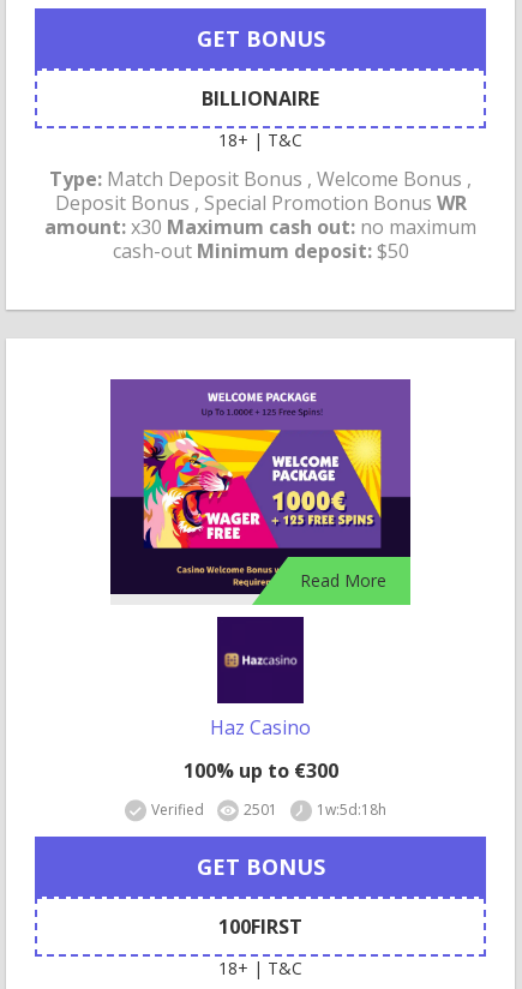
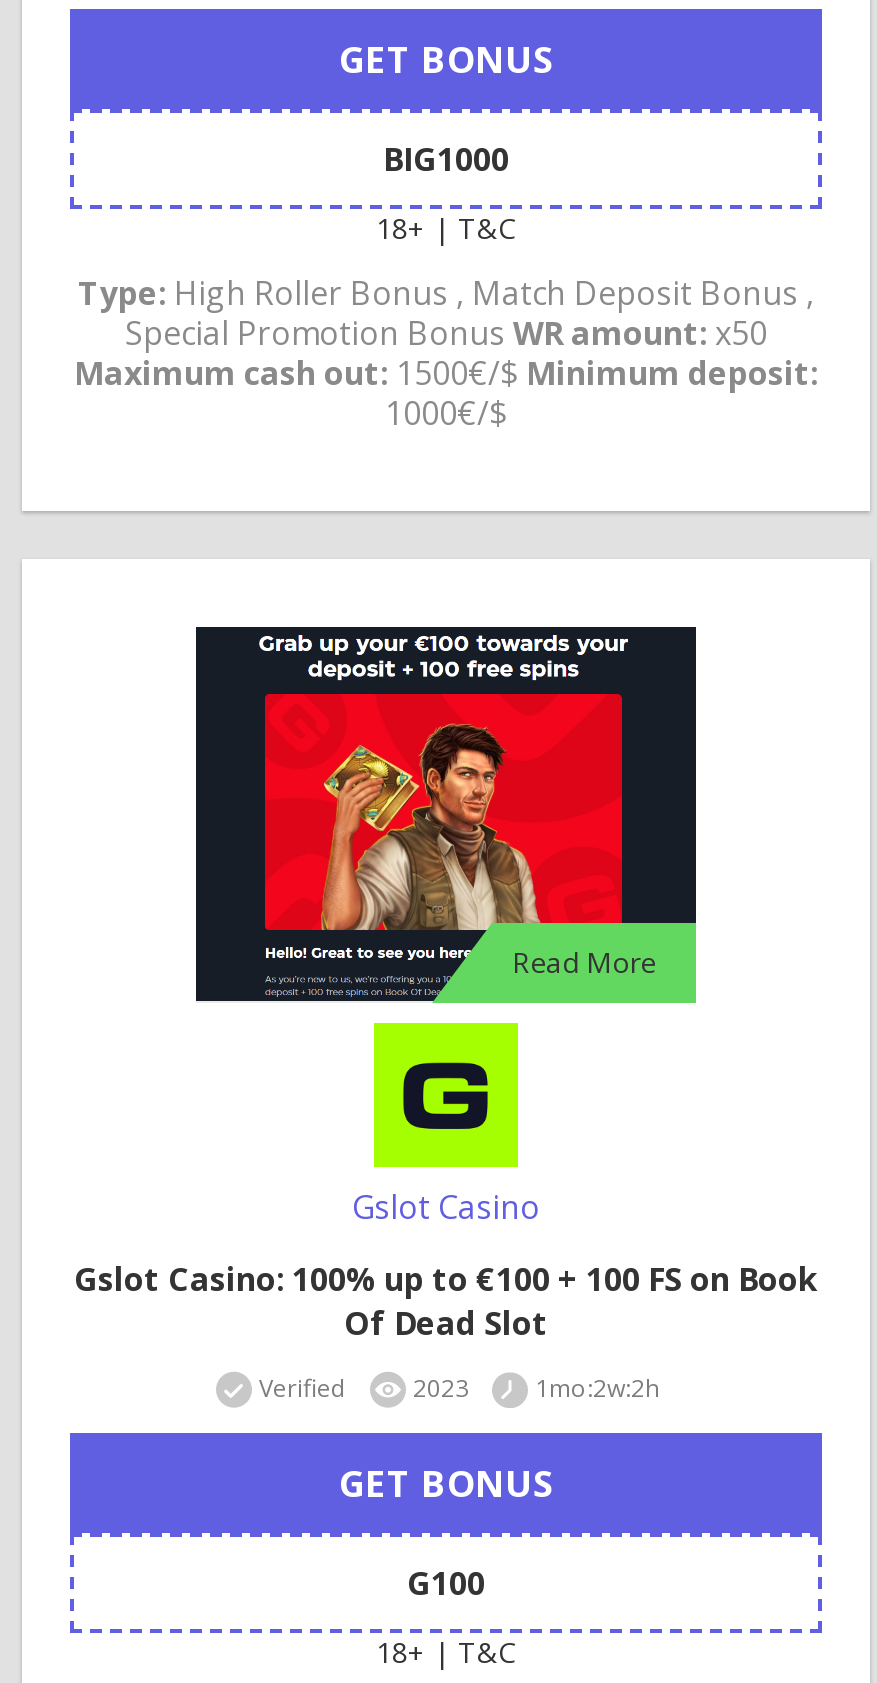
[202,85,319,111] BILLIONAIRE -> [383,137,509,181] BIG1000
[44,165,476,264] Type: Match Deposit Bonus , Welcome Bonus , | Deposit Bonus , Special Promotion Bonus WR | amount: x30 Maximum cash out: no maximum | cash-out Minimum deposit: $50 -> [74,271,818,435] Type: High Roller Bonus , Match Deposit Bonus , | Special Promotion Bonus WR amount: x50 | Maximum cash out: 1500€/$ Minimum deposit: | 1000€/$
[109,378,412,604] [image] -> [194,625,698,1003] [image]
[210,616,311,740] [image] | Haz Casino -> [352,1021,540,1229] [image] | Gslot Casino
[183,757,338,784] 100% up to €300 -> [74,1257,818,1345] Gslot Casino: 100% up to €100 + 100 FS on Book | Of Dead Slot
[243,799,386,820] 2501 | 1w:5d:18h -> [413,1371,659,1405] 2023 | 1mo:2w:2h
[218,913,302,940] 100FIRST -> [407,1561,485,1605] G100

